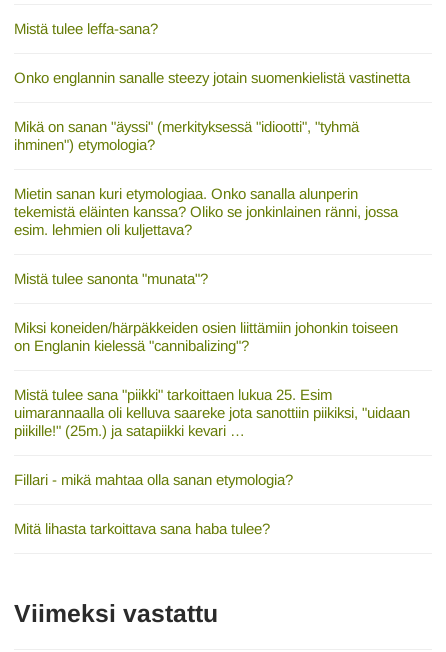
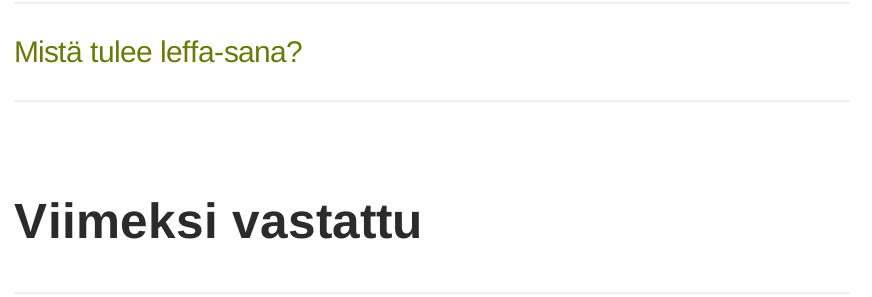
[14,69,410,537] Onko englannin sanalle steezy jotain suomenkielistä vastinetta | Mikä on sanan "äyssi" (merkityksessä "idiootti", "tyhmä | ihminen") etymologia? | Mietin sanan kuri etymologiaa. Onko sanalla alunperin | tekemistä eläinten kanssa? Oliko se jonkinlainen ränni, jossa | esim. lehmien oli kuljettava? | Mistä tulee sanonta "munata"? | Miksi koneiden/härpäkkeiden osien liittämiin johonkin toiseen | on Englanin kielessä "cannibalizing"? | Mistä tulee sana "piikki" tarkoittaen lukua 25. Esim | uimarannaalla oli kelluva saareke jota sanottiin piikiksi, "uidaan | piikille!" (25m.) ja satapiikki kevari … | Fillari - mikä mahtaa olla sanan etymologia? | Mitä lihasta tarkoittava sana haba tulee? -> none

